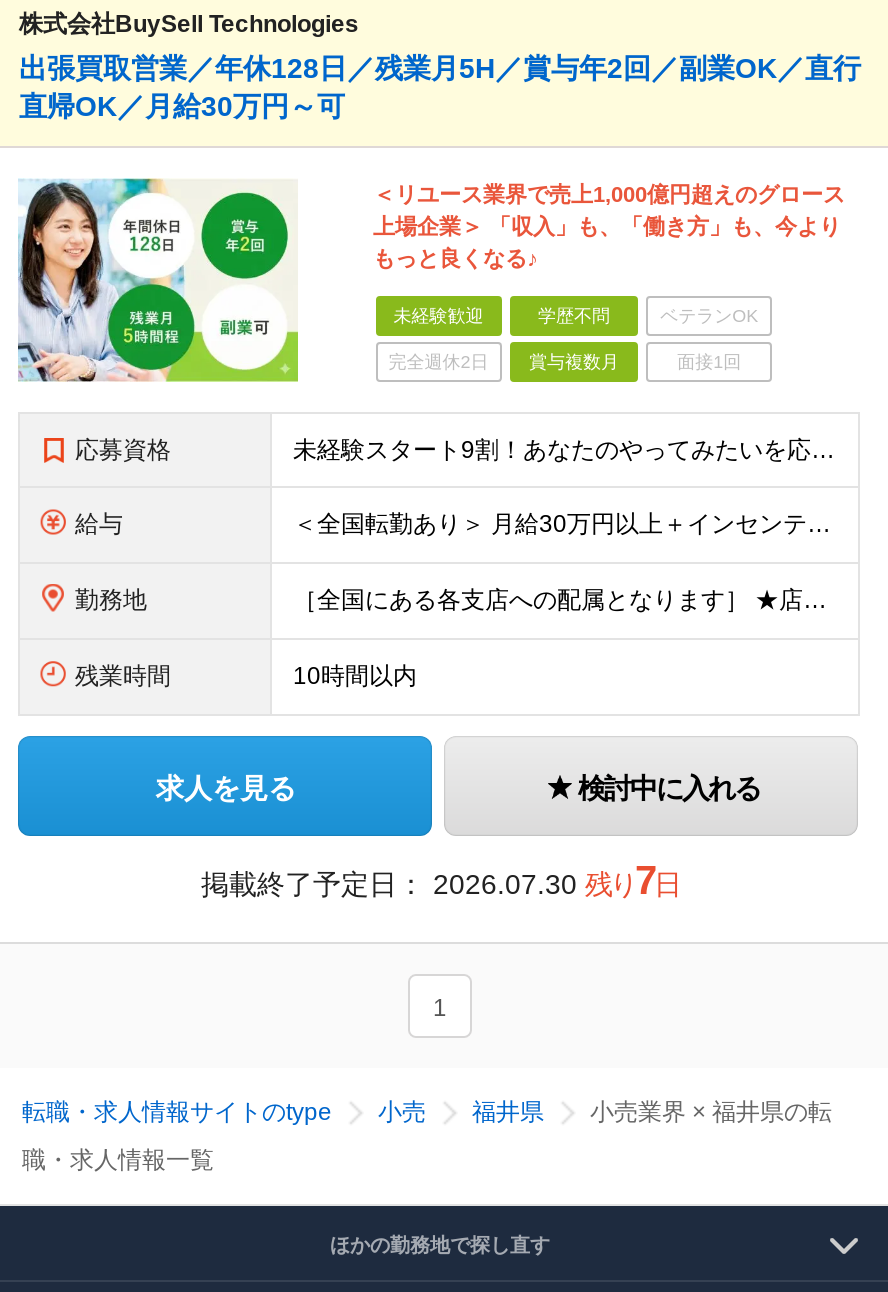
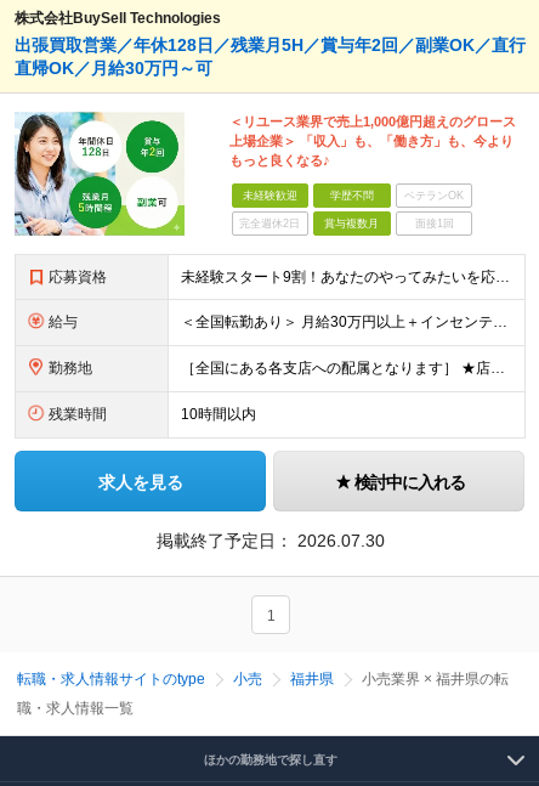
[201,858,679,902] 掲載終了予定日：2026.07.30 残り7日 -> [157,531,385,550] 掲載終了予定日：2026.07.30

